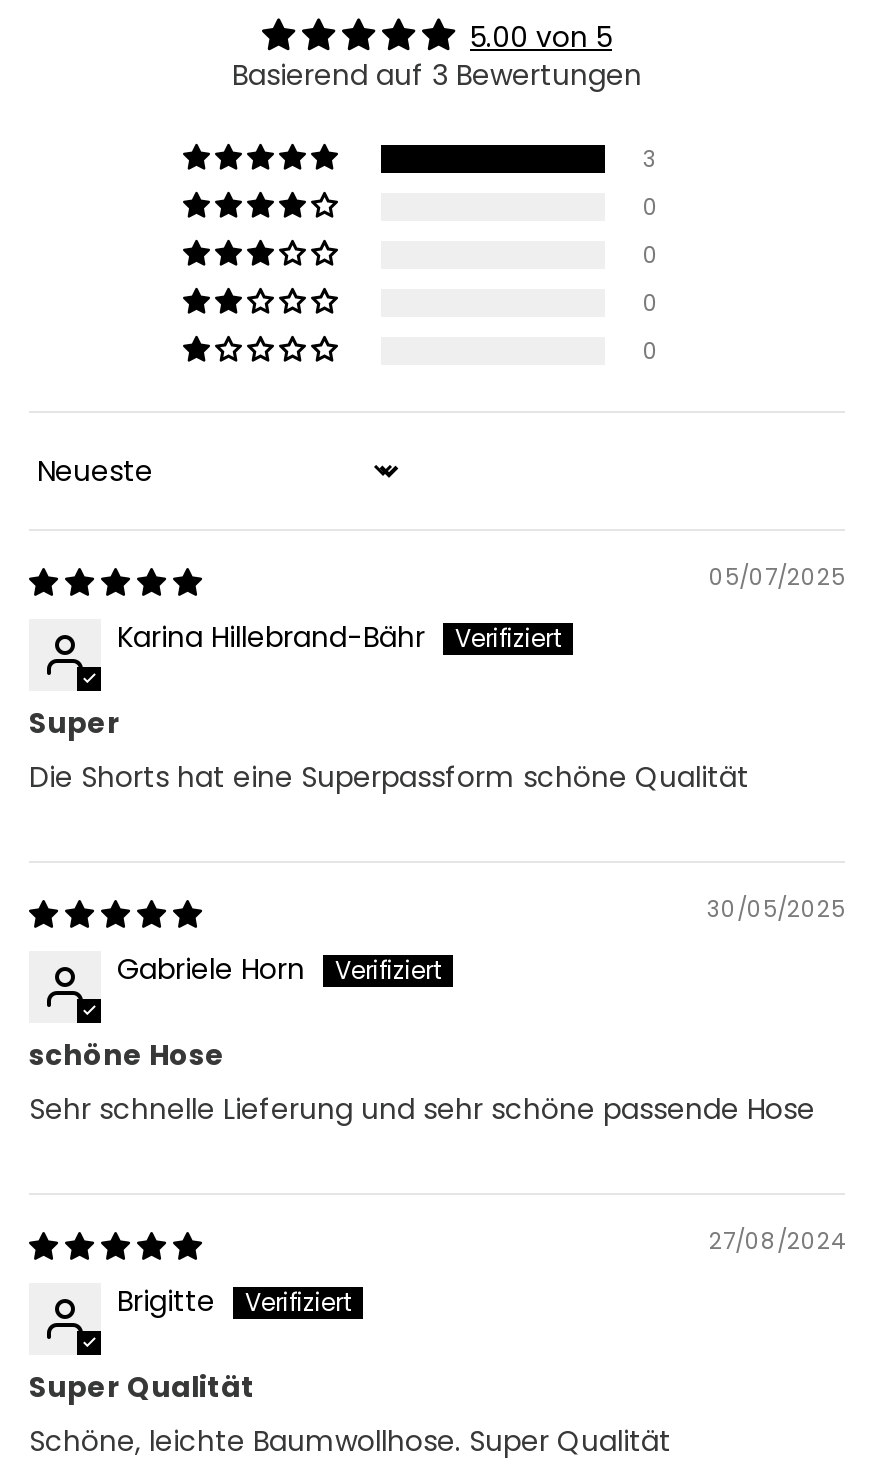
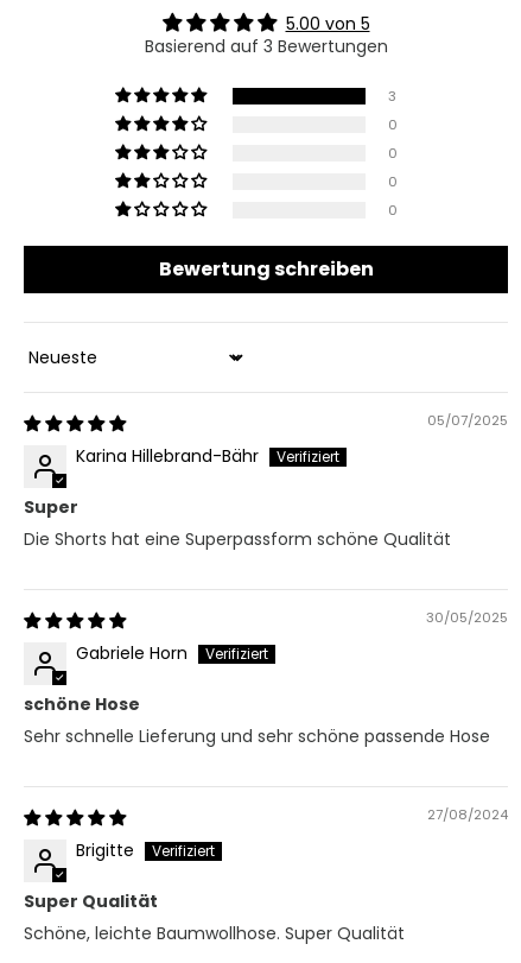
none -> [158,255,373,282] Bewertung schreiben

